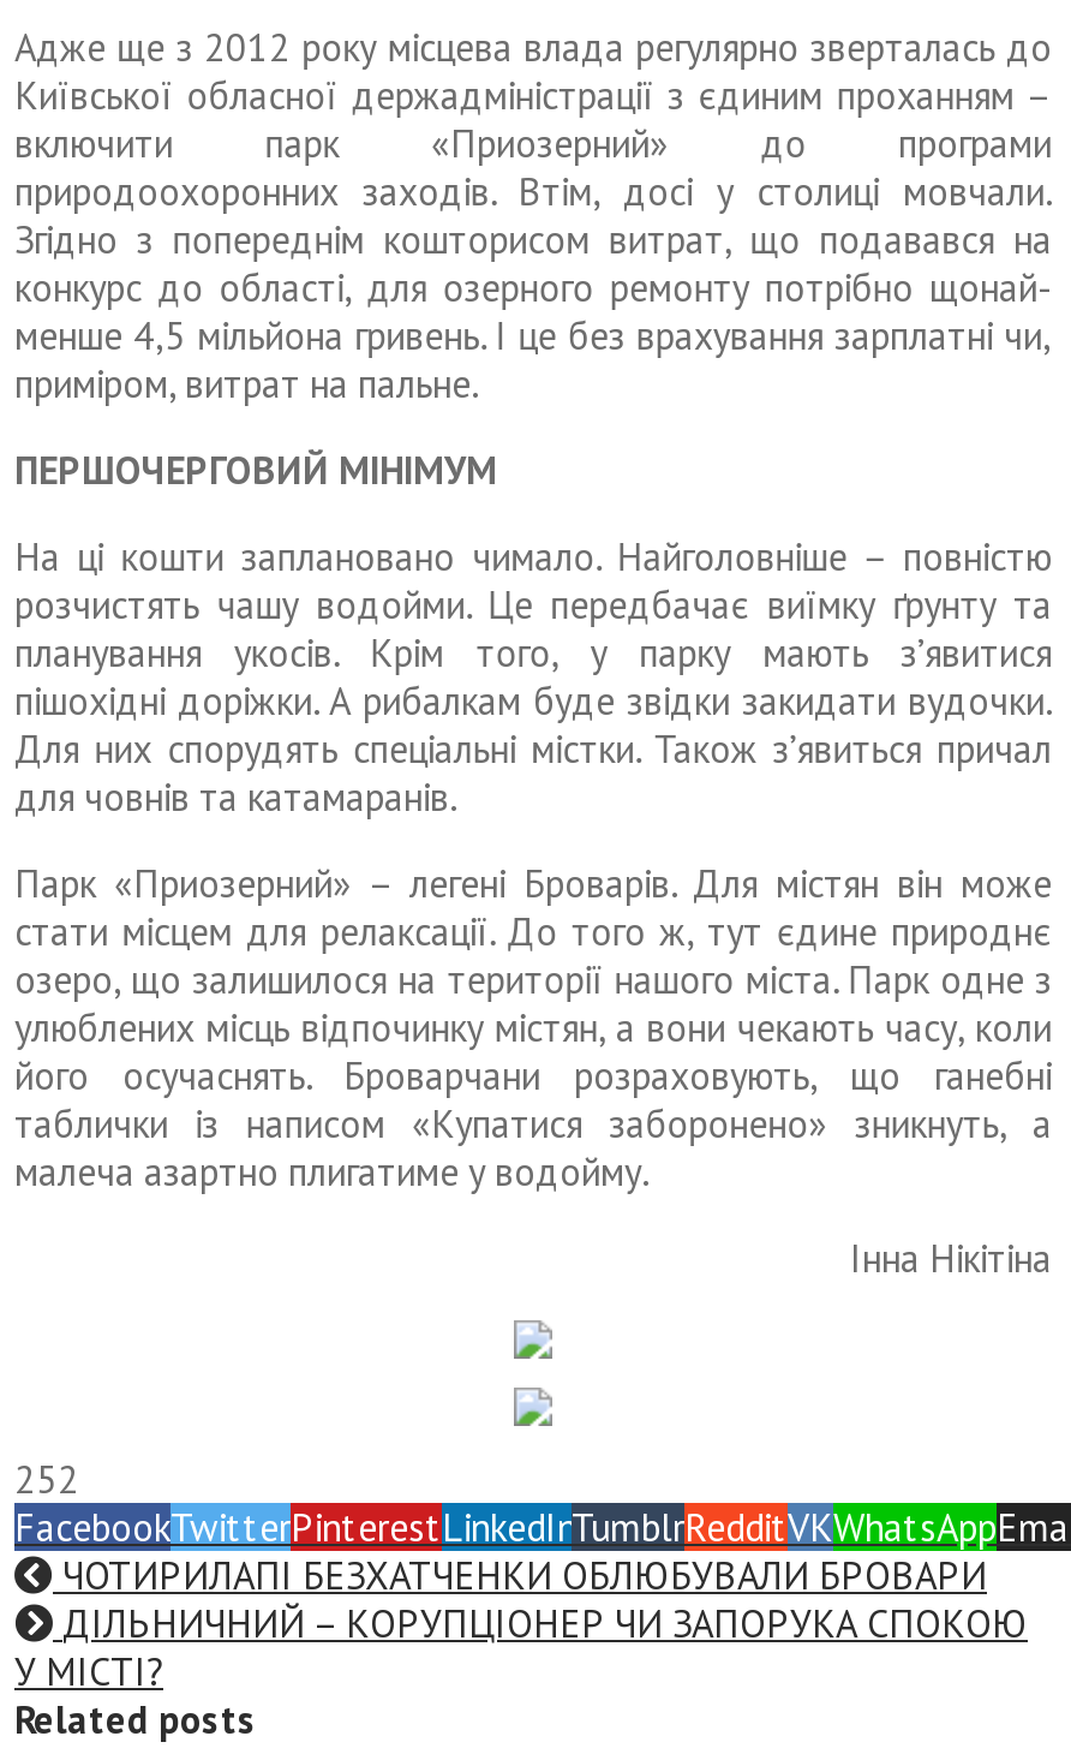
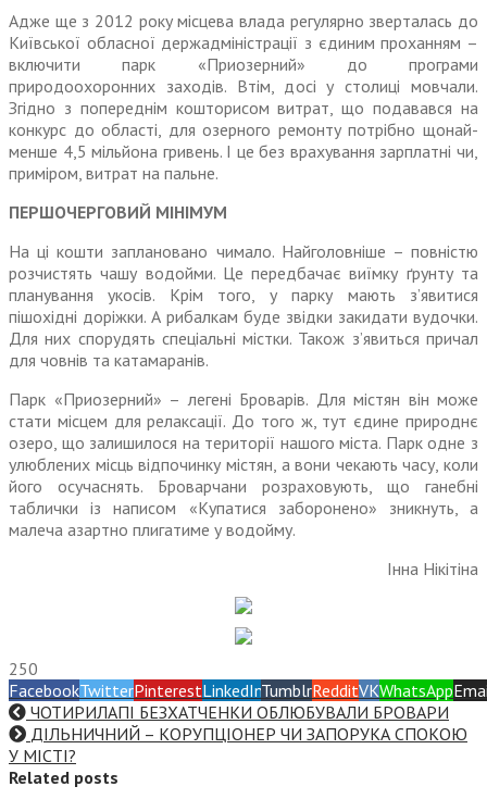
[14,1456,79,1504] 252 -> [9,658,38,680] 250

